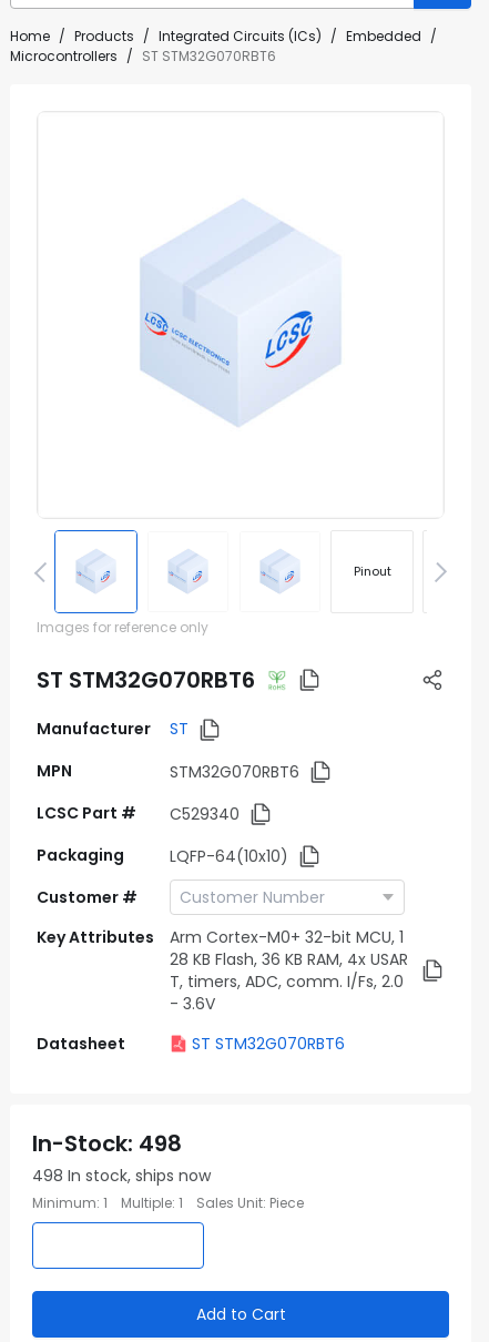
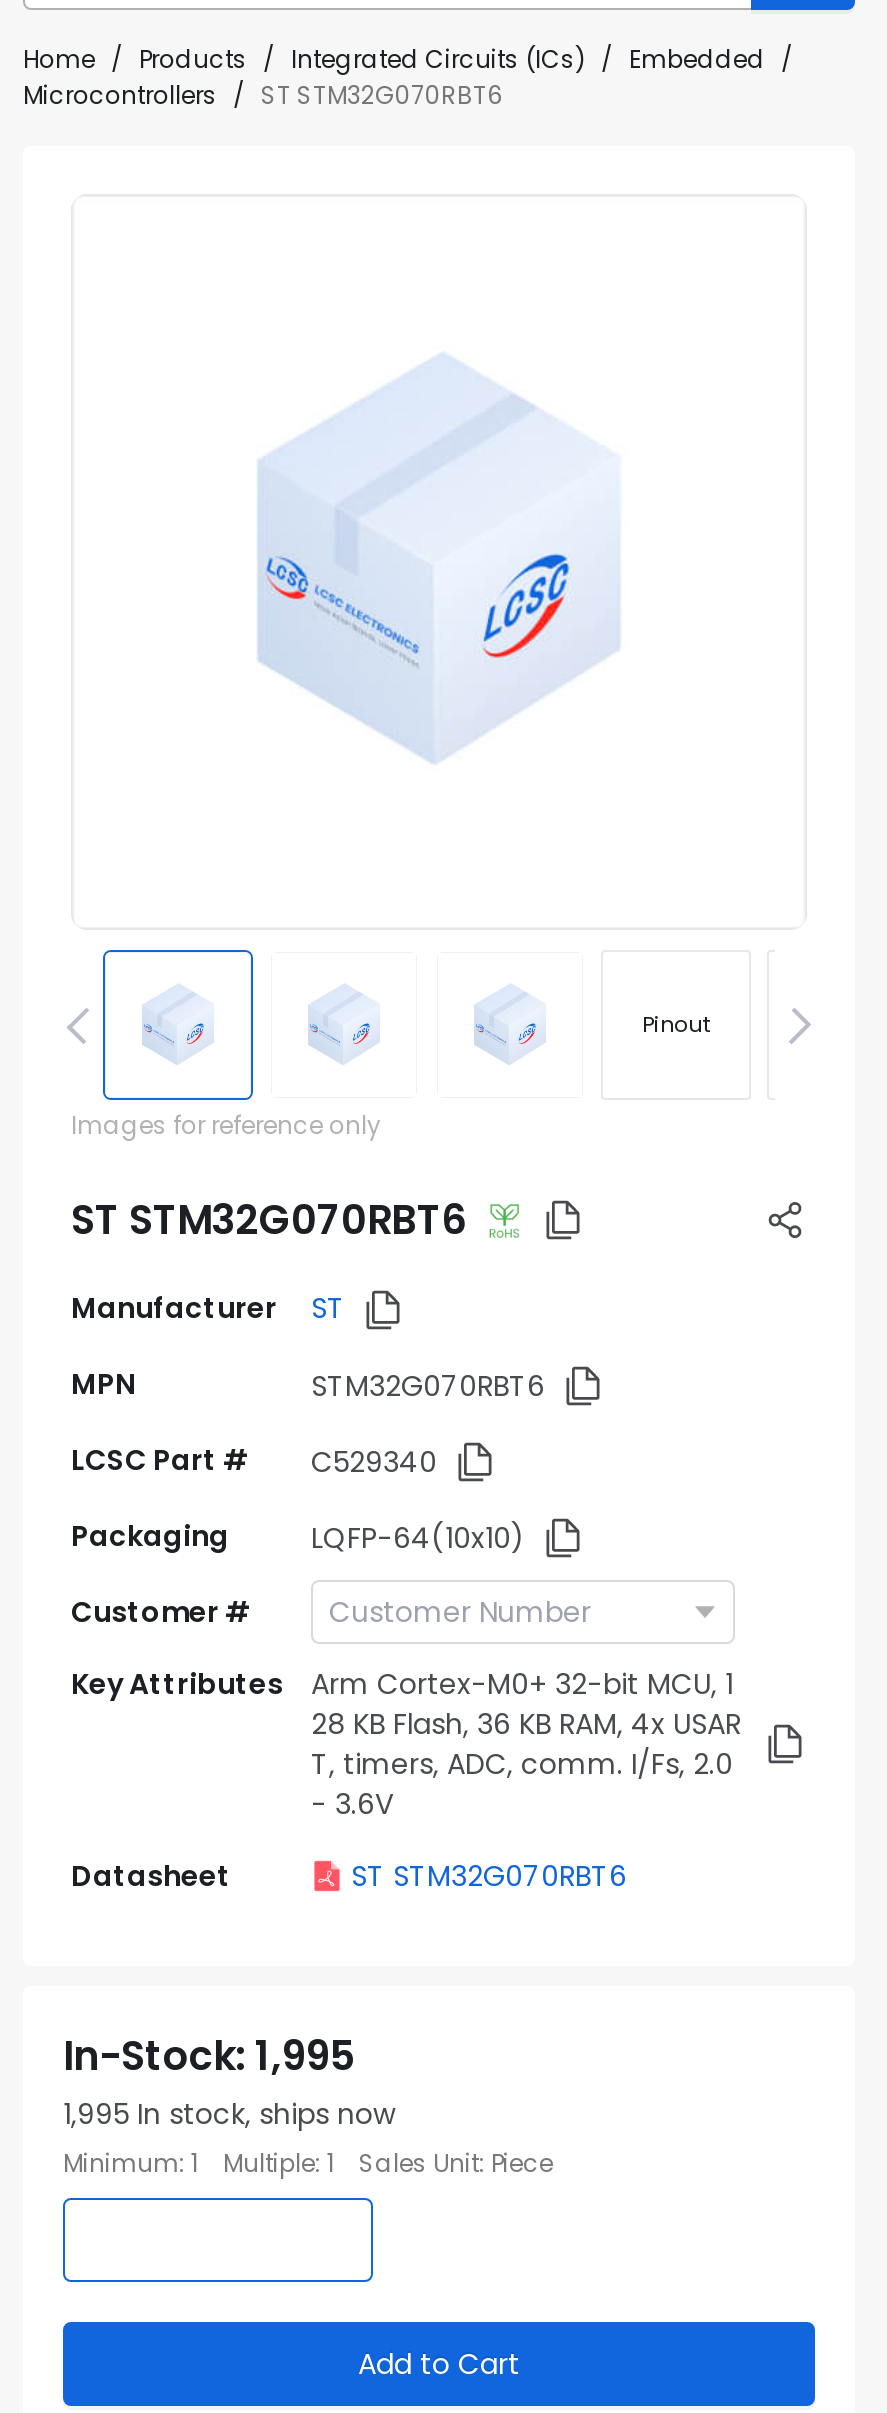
[32,1128,182,1159] In-Stock: 498 -> [63,2028,355,2084] In-Stock: 1,995
[32,1165,211,1187] 498 In stock, ships now -> [63,2094,395,2134] 1,995 In stock, ships now

